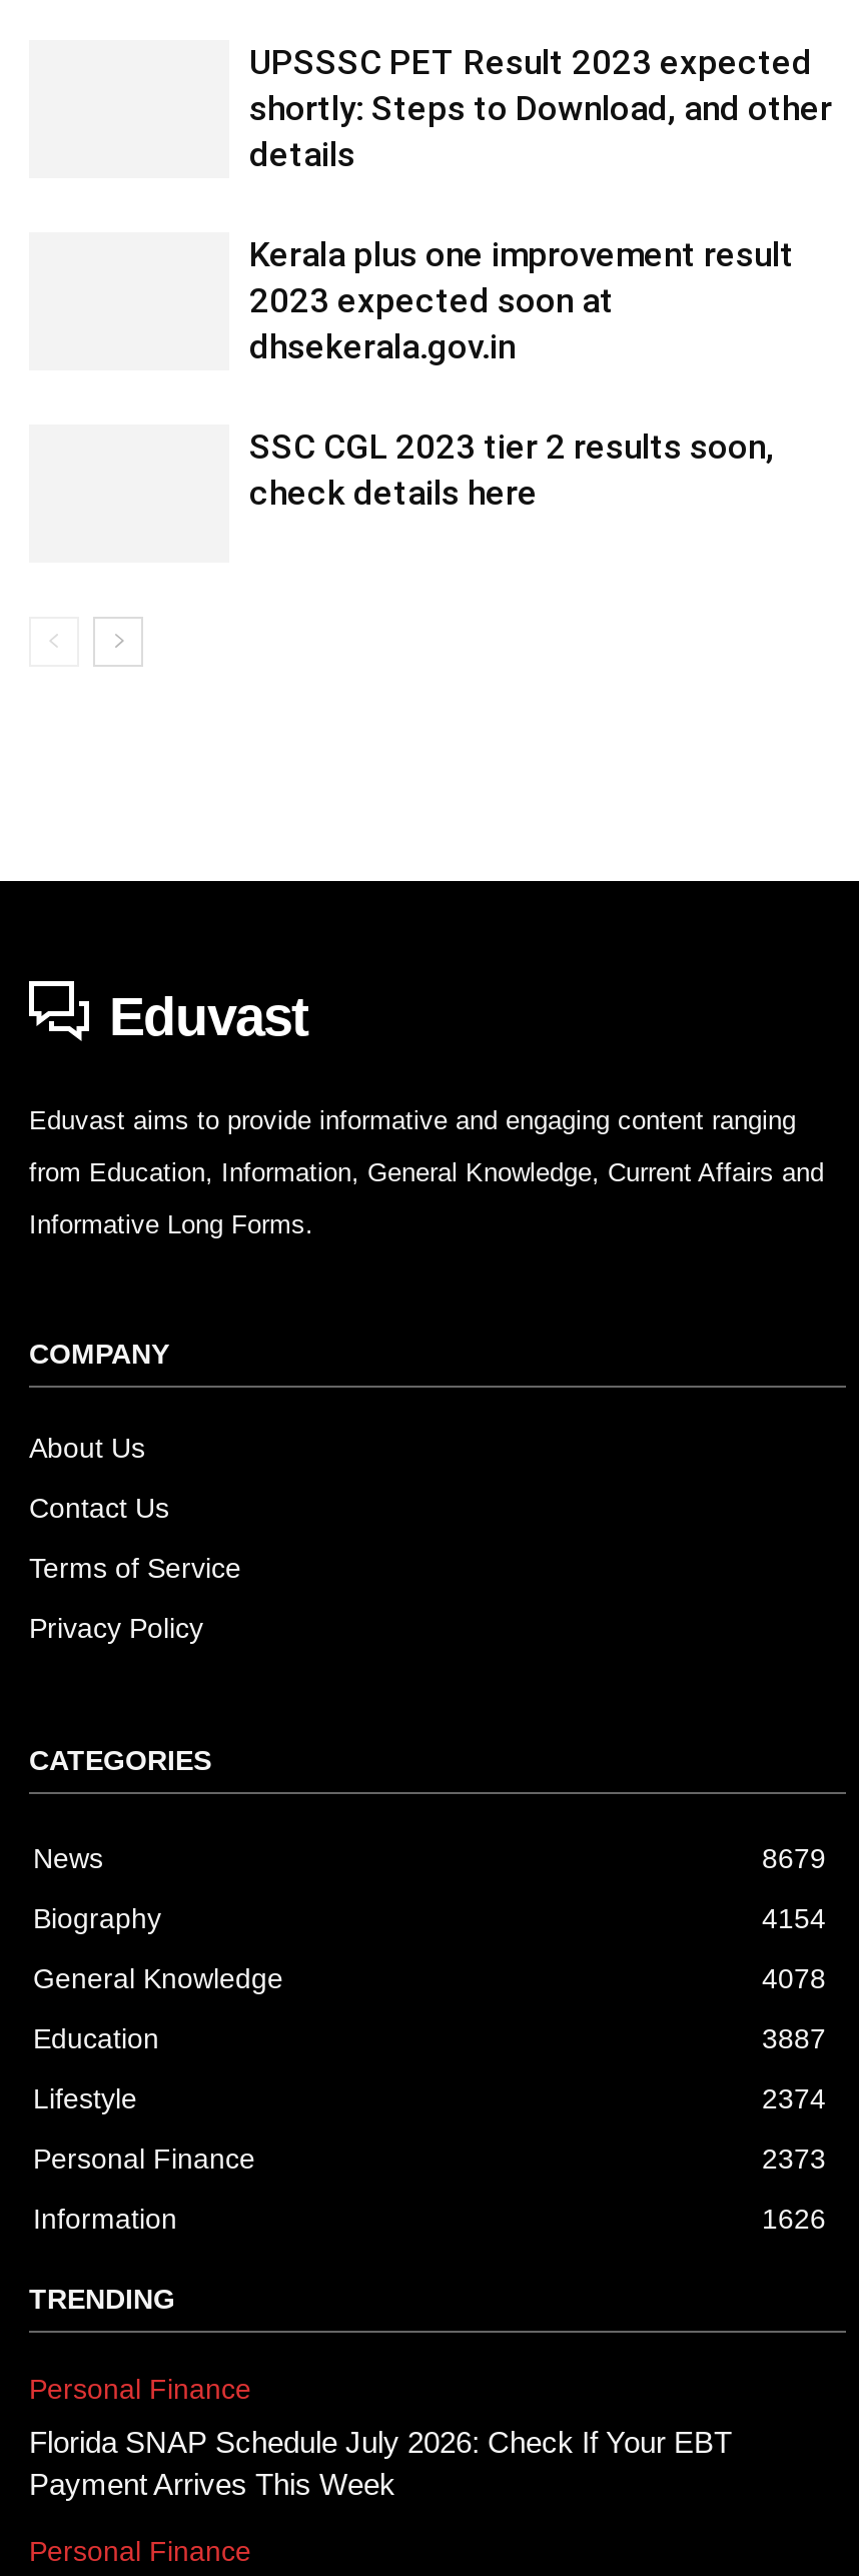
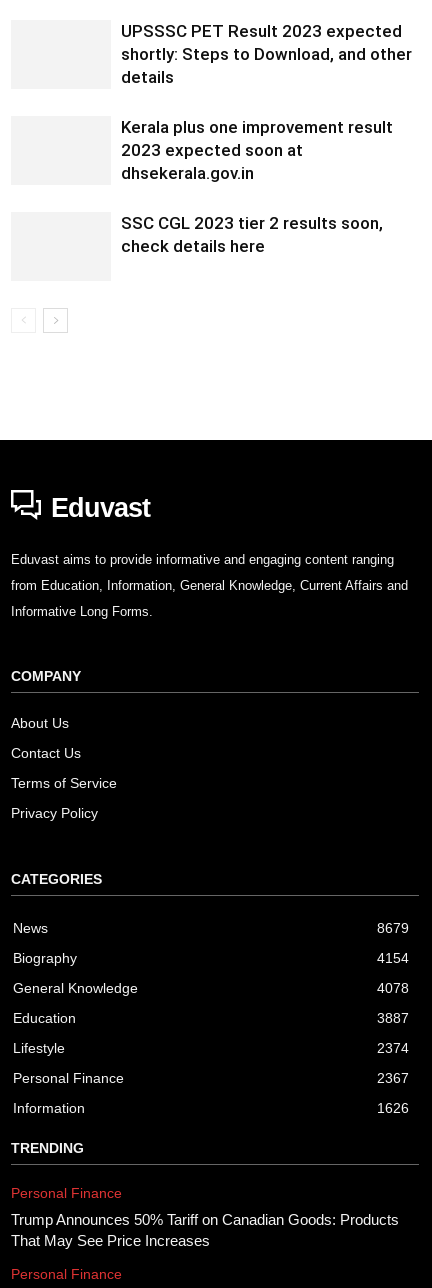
[762,2142,826,2175] 2373 -> [377,1070,409,1086] 2367
[29,2425,732,2501] Florida SNAP Schedule July 2026: Check If Your EBT | Payment Arrives This Week -> [11,1211,399,1249] Trump Announces 50% Tariff on Canadian Goods: Products | That May See Price Increases

